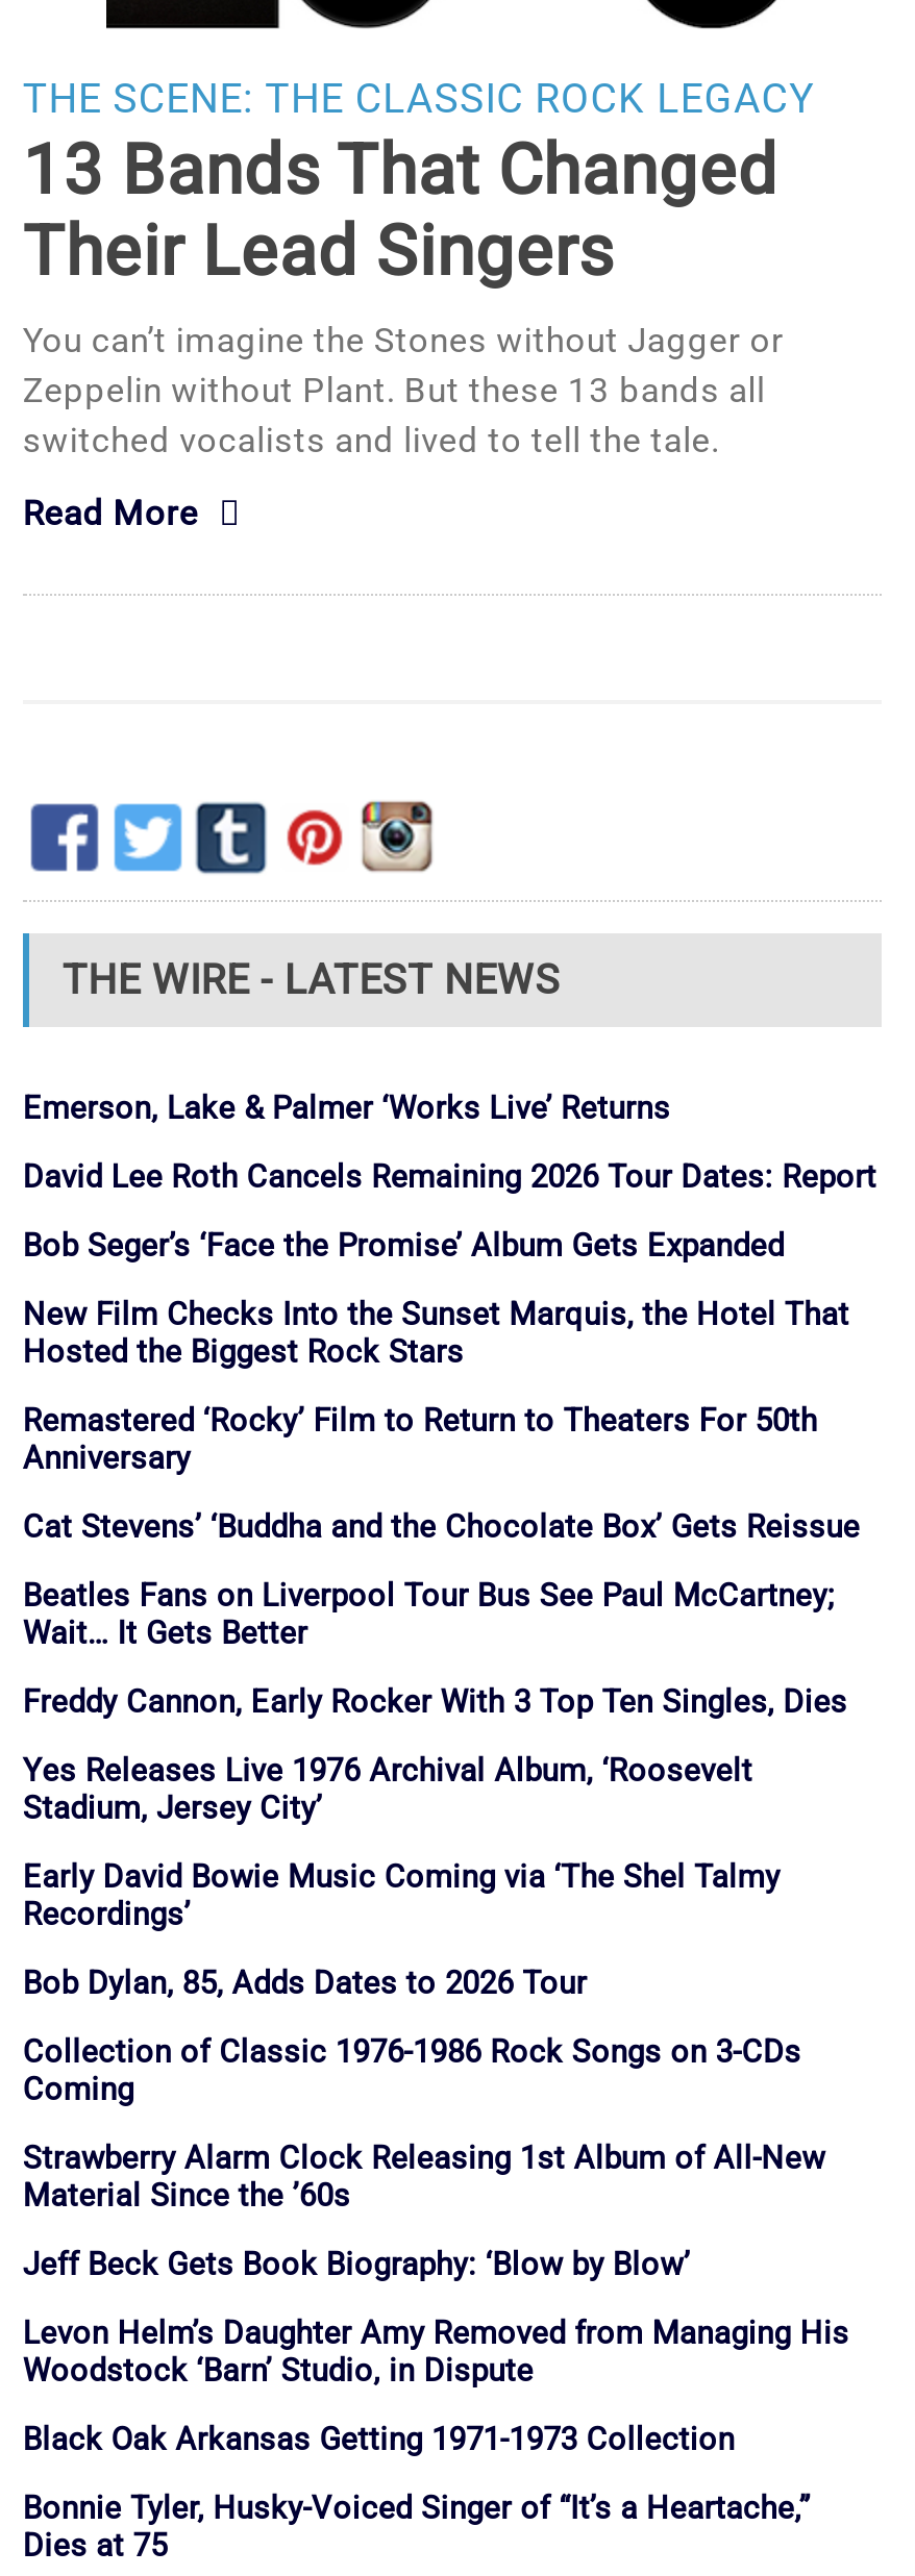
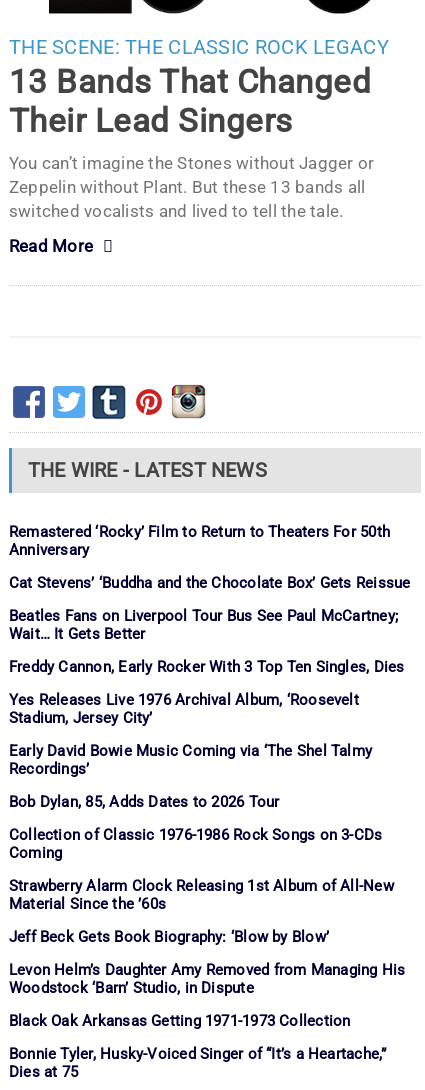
[23,1089,876,1370] Emerson, Lake & Palmer ‘Works Live’ Returns | David Lee Roth Cancels Remaining 2026 Tour Dates: Report | Bob Seger’s ‘Face the Promise’ Album Gets Expanded | New Film Checks Into the Sunset Marquis, the Hotel That | Hosted the Biggest Rock Stars -> none

